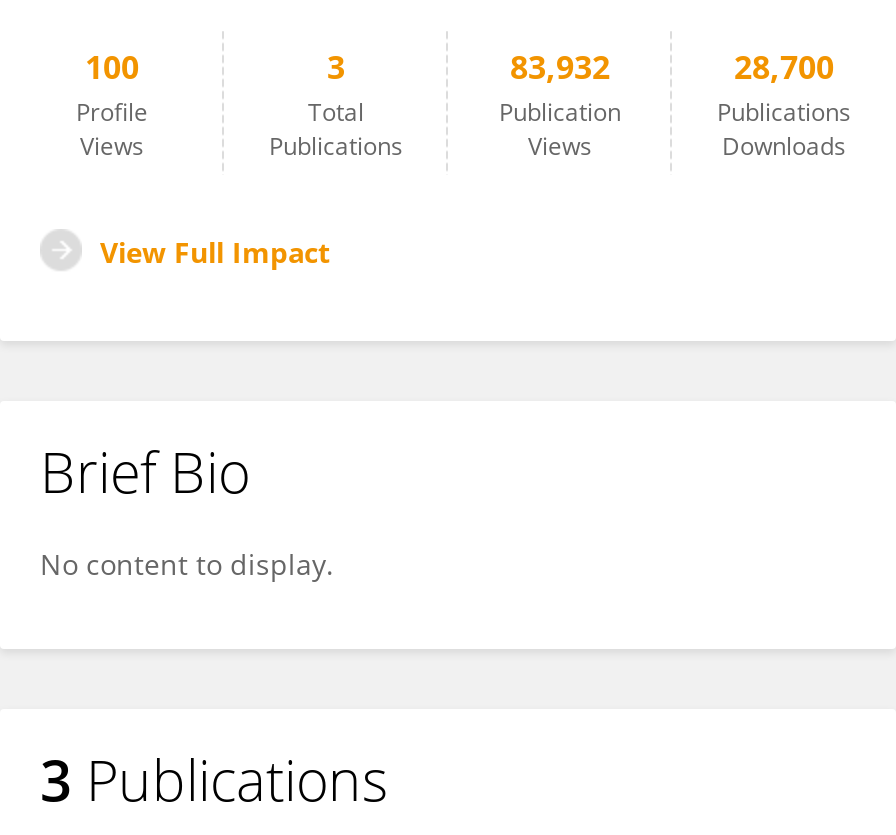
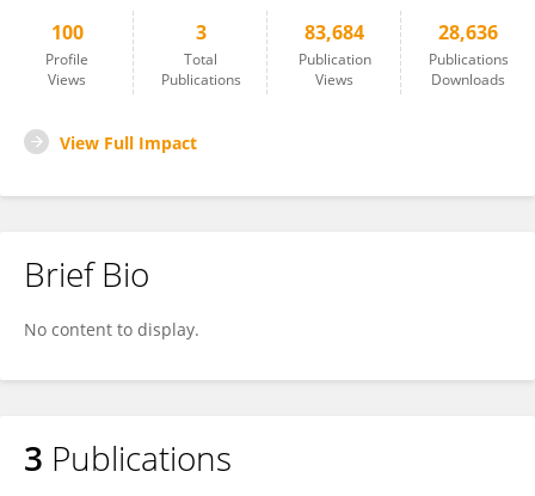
[510,45,610,89] 83,932 -> [305,19,364,45] 83,684
[734,45,834,89] 28,700 -> [438,19,498,45] 28,636

